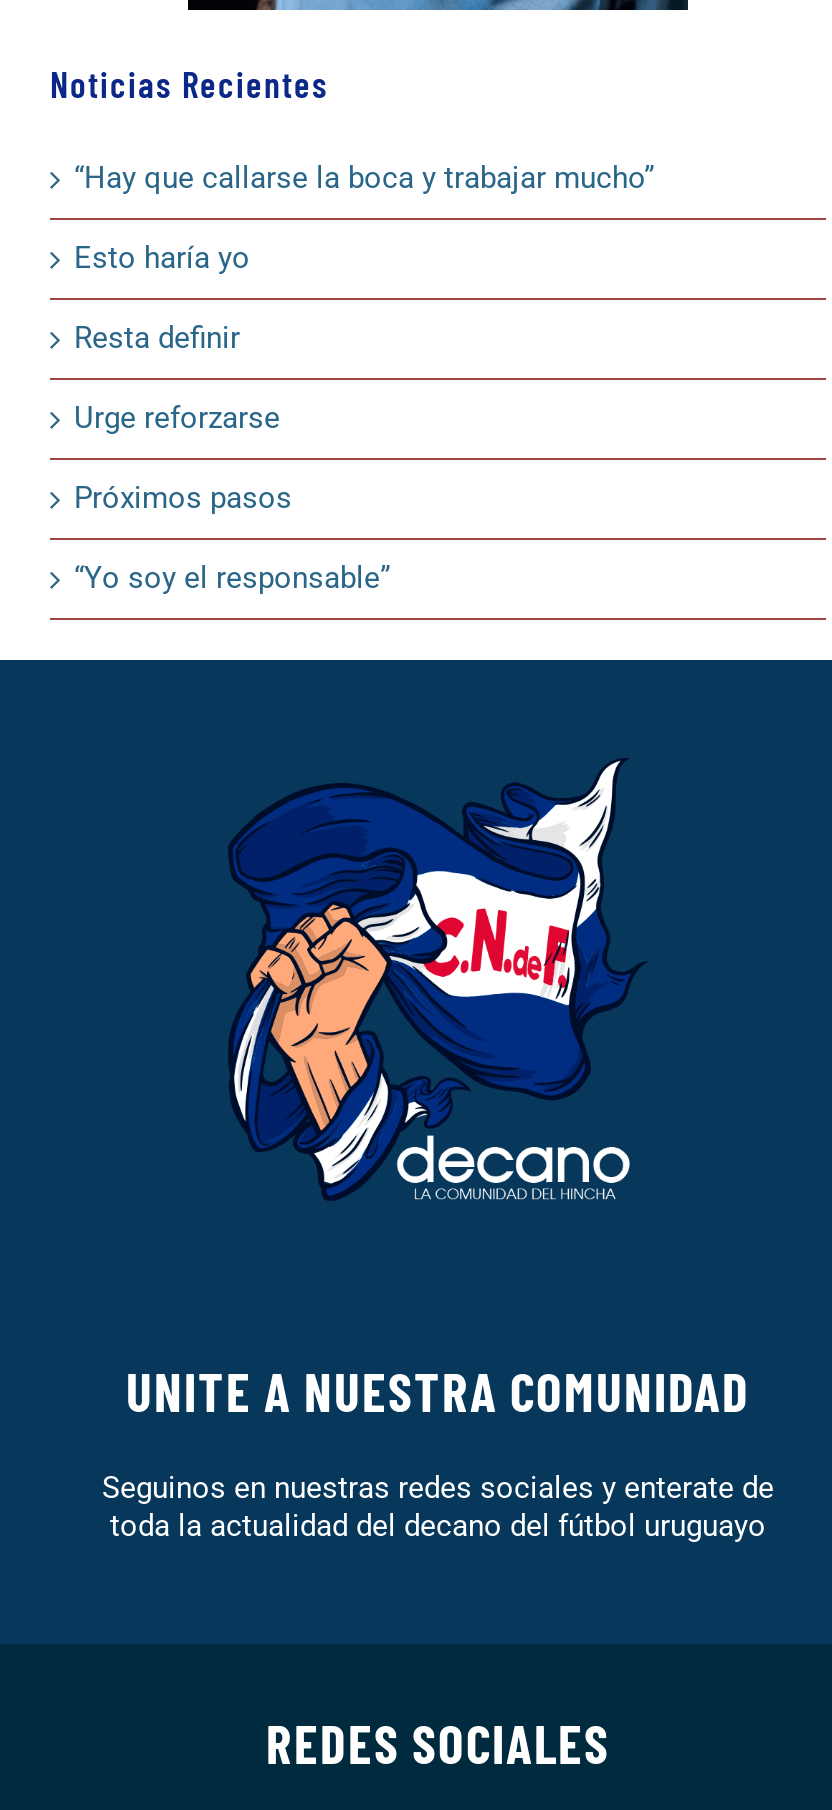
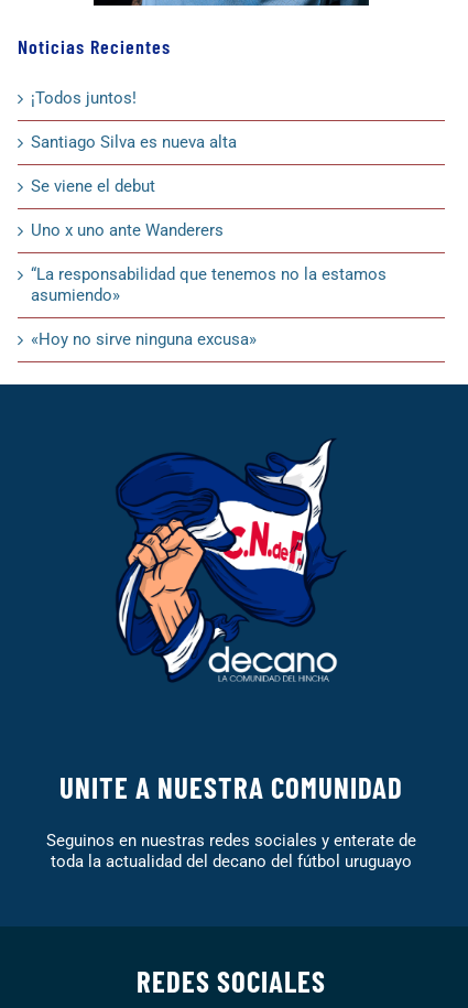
[74,159,654,195] “Hay que callarse la boca y trabajar mucho” -> [31,88,141,107] ¡Todos juntos!
[74,239,250,275] Esto haría yo -> [31,132,237,151] Santiago Silva es nueva alta
[74,319,240,355] Resta definir -> [31,176,160,196] Se viene el debut
[74,399,280,435] Urge reforzarse -> [31,220,224,240] Uno x uno ante Wanderers
[74,479,292,515] Próximos pasos -> [31,264,387,305] “La responsabilidad que tenemos no la estamos | asumiendo»
[74,559,390,595] “Yo soy el responsable” -> [31,329,257,349] «Hoy no sirve ninguna excusa»

